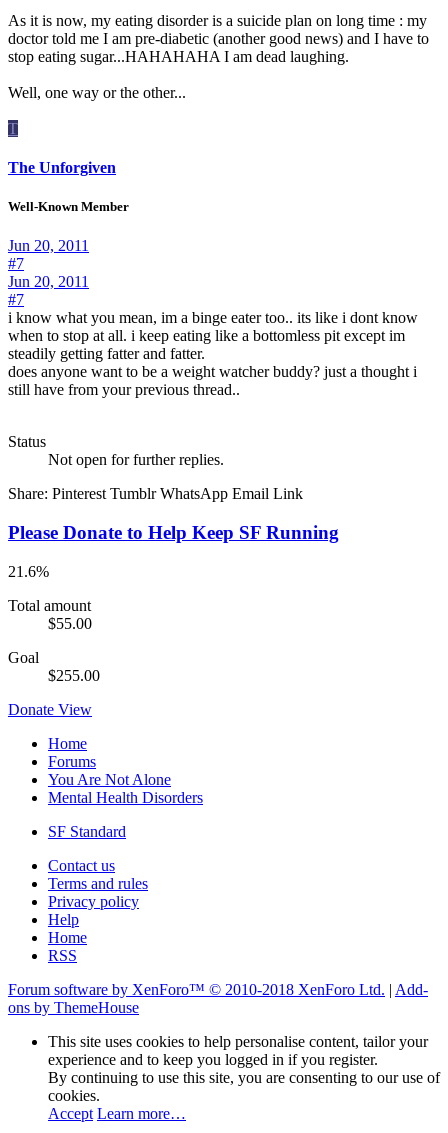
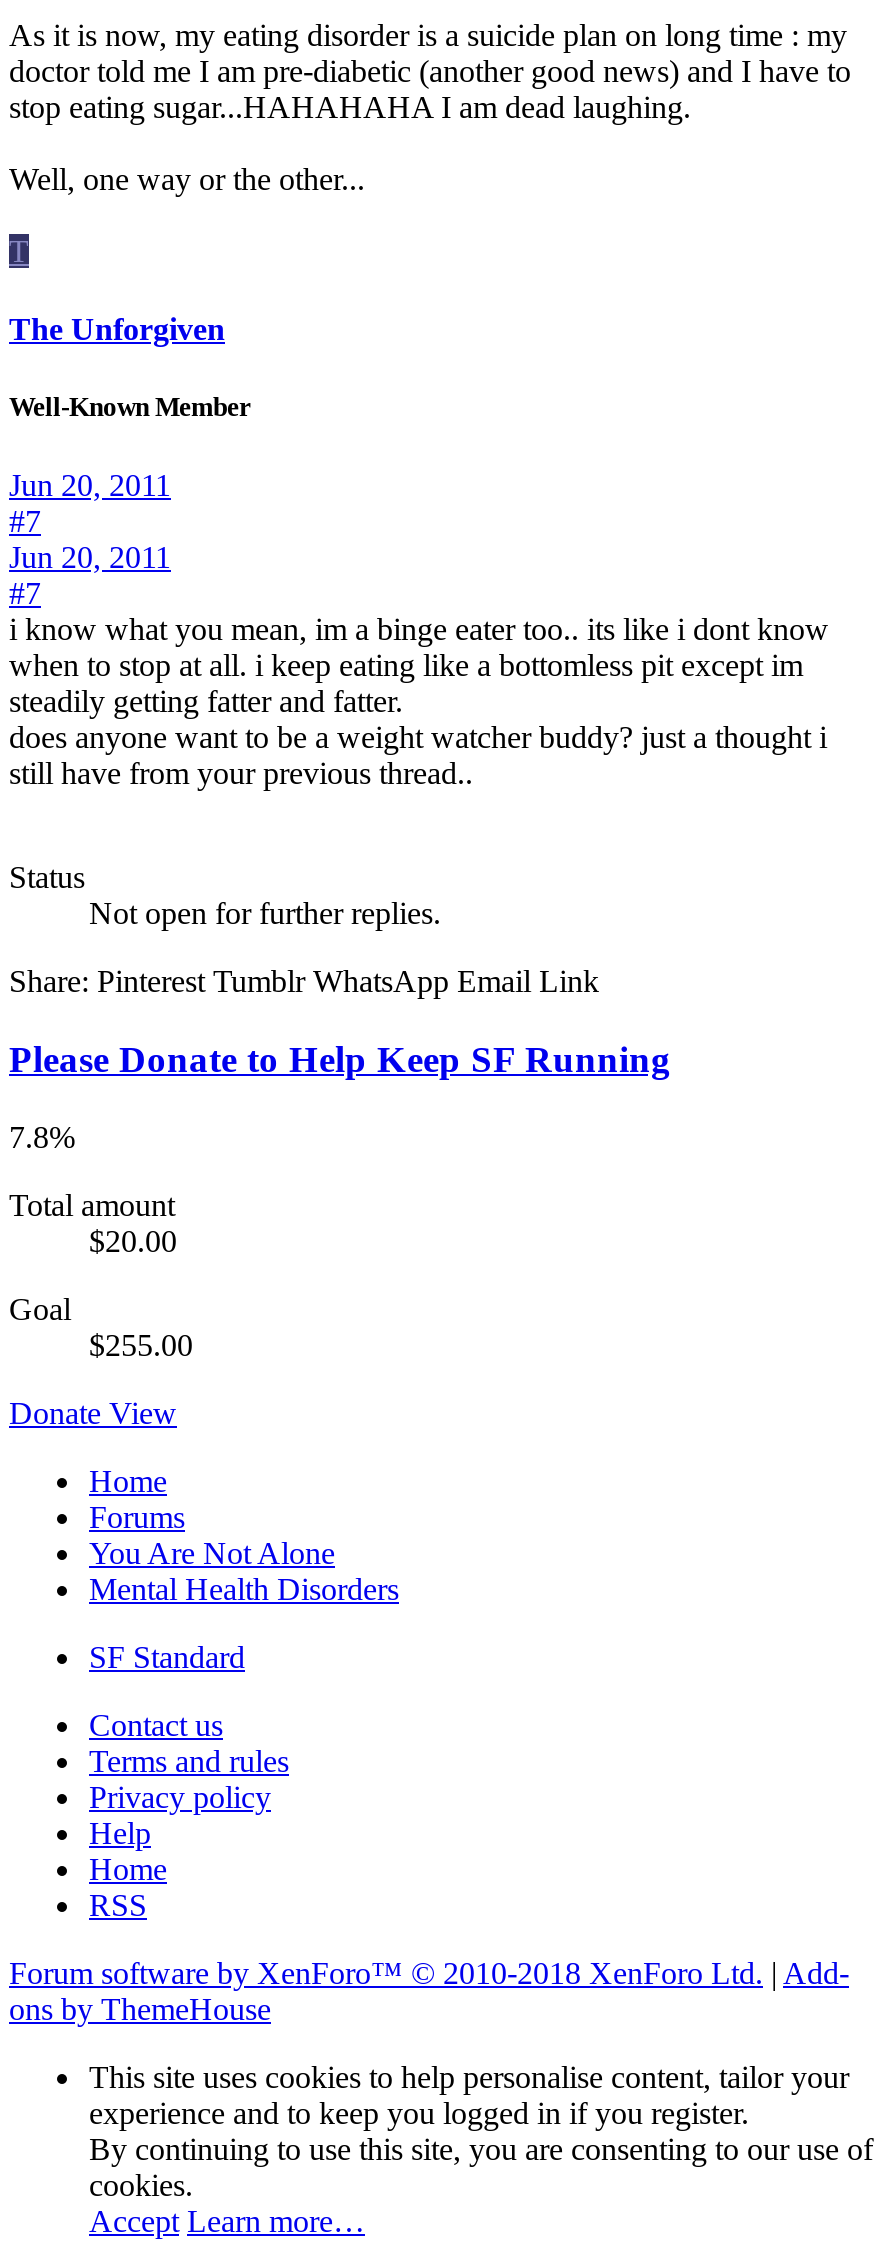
[8,563,49,580] 21.6% -> [9,1119,75,1153] 7.8%
[48,615,92,632] $55.00 -> [89,1223,177,1257] $20.00

